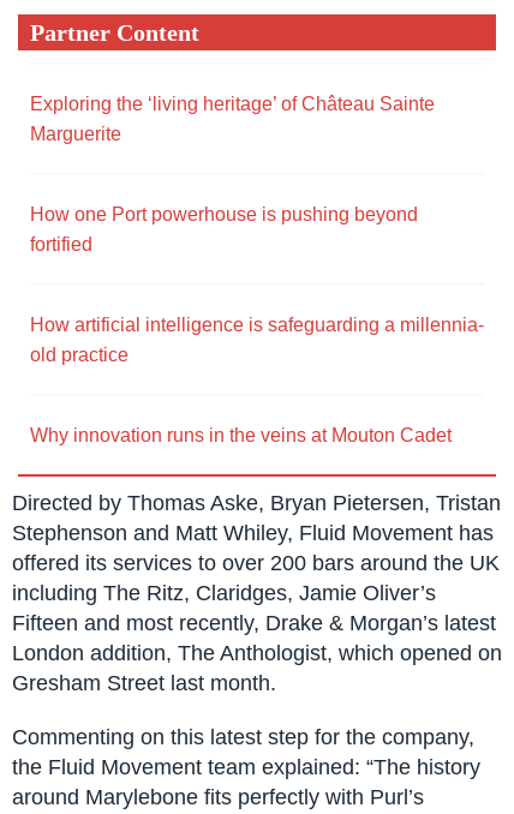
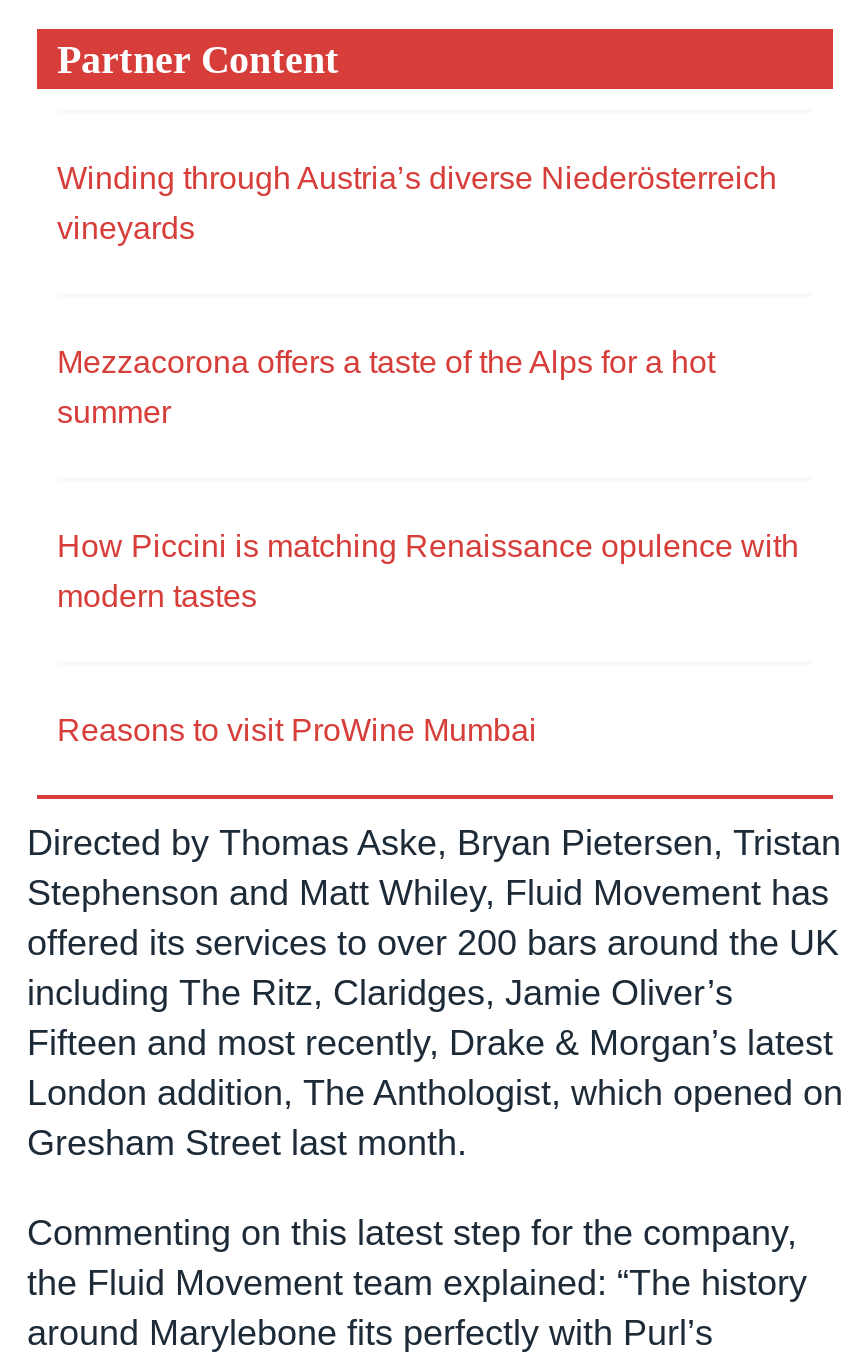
[30,94,435,114] Exploring the ‘living heritage’ of Château Sainte -> [57,162,777,196] Winding through Austria’s diverse Niederösterreich
[30,124,121,144] Marguerite -> [57,212,195,246] vineyards
[30,204,418,225] How one Port powerhouse is pushing beyond -> [57,346,715,380] Mezzacorona offers a taste of the Alps for a hot
[30,234,92,255] fortified -> [57,396,171,430] summer
[30,315,484,335] How artificial intelligence is safeguarding a millennia- -> [57,530,799,564] How Piccini is matching Renaissance opulence with
[30,345,128,365] old practice -> [57,580,257,614] modern tastes
[30,425,452,446] Why innovation runs in the veins at Mouton Cadet -> [57,714,537,748] Reasons to visit ProWine Mumbai

